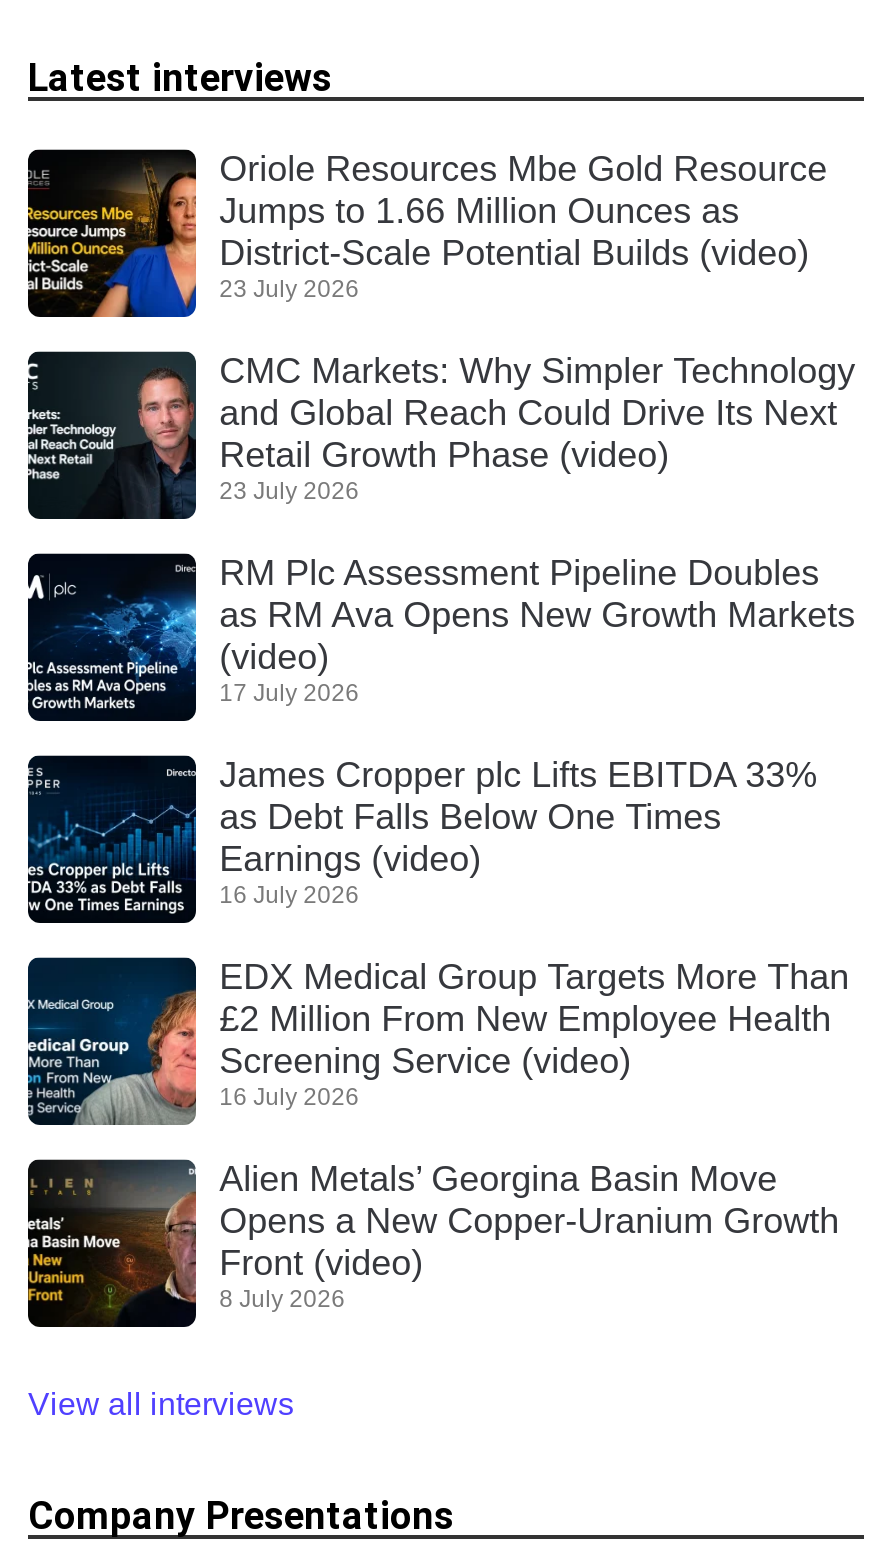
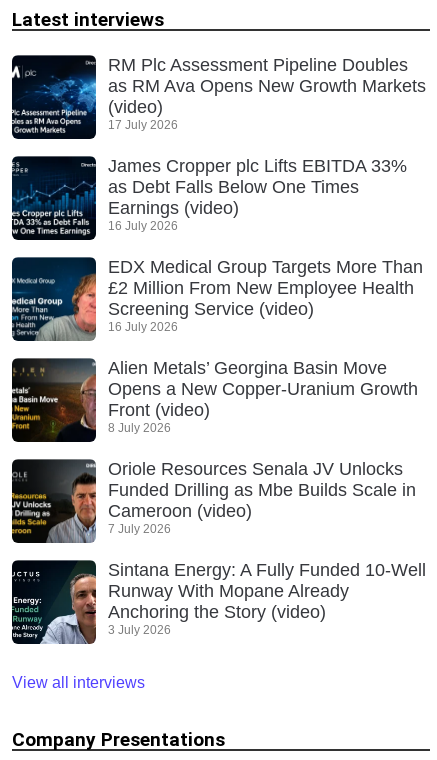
[26,150,855,506] [image] | Oriole Resources Mbe Gold Resource | Jumps to 1.66 Million Ounces as | District-Scale Potential Builds (video) | 23 July 2026 | CMC Markets: Why Simpler Technology | and Global Reach Could Drive Its Next | Retail Growth Phase (video) | 23 July 2026 -> none
[26,353,190,517] [image] -> none
moved [24,554,855,1314] -> [10,55,426,435]: [image] | RM Plc Assessment Pipeline Doubles | as RM Ava Opens New Growth Markets | ... | Front (video) | 8 July 2026
none -> [11,459,426,637] [image] | Oriole Resources Senala JV Unlocks | Funded Drilling as Mbe Builds Scale in | Cameroon (video) | 7 July 2026 | Sintana Energy: A Fully Funded 10-Well | Runway With Mopane Already | Anchoring the Story (video) | 3 July 2026
none -> [12,562,93,645] [image]

